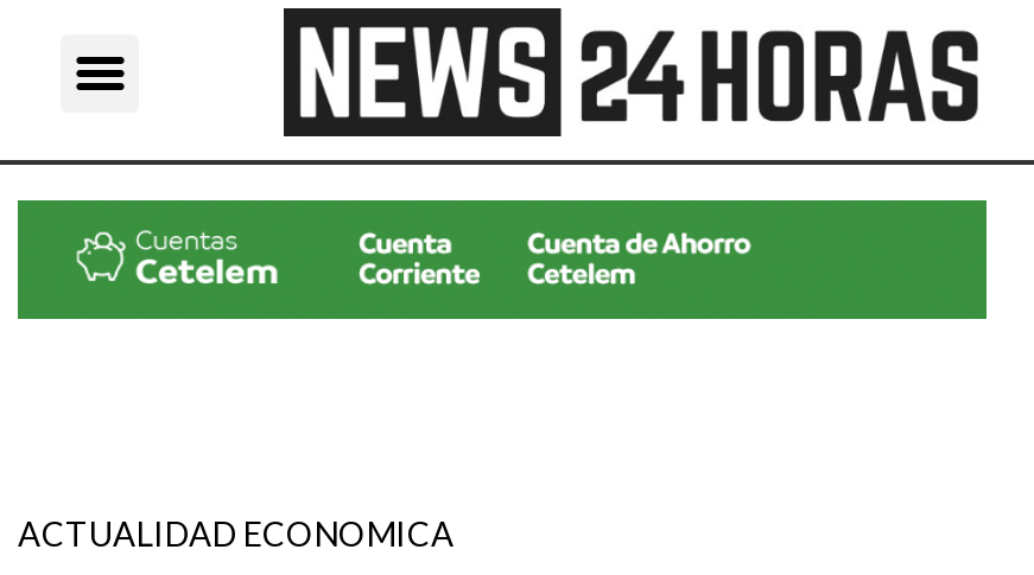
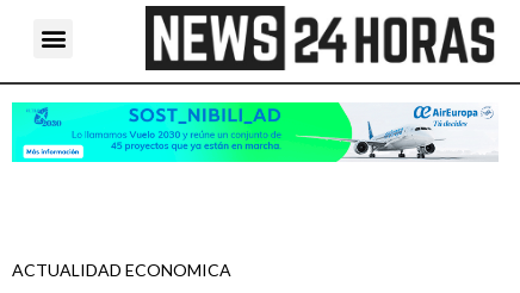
[15,198,989,321] [image] -> [11,101,499,163] [image]

